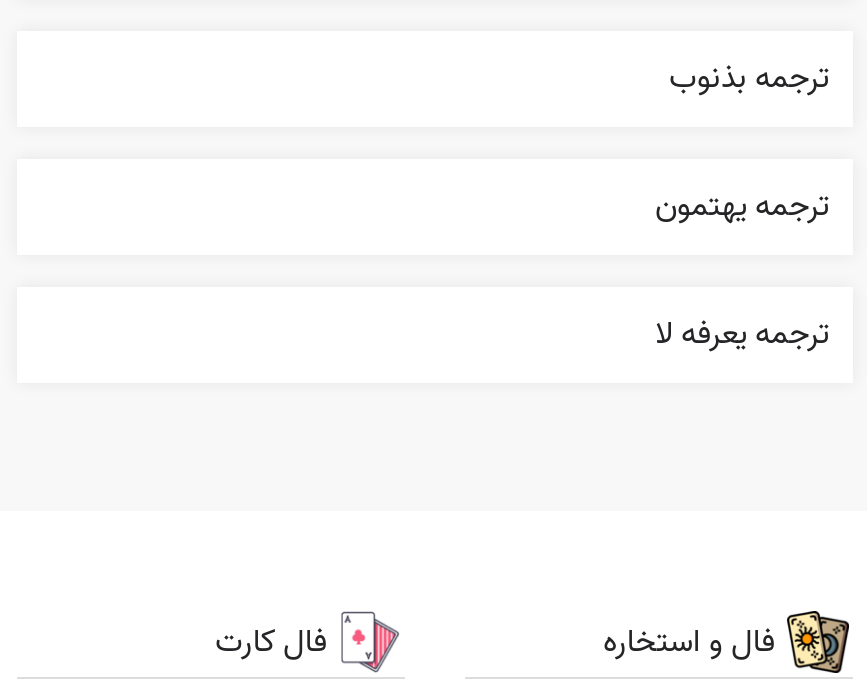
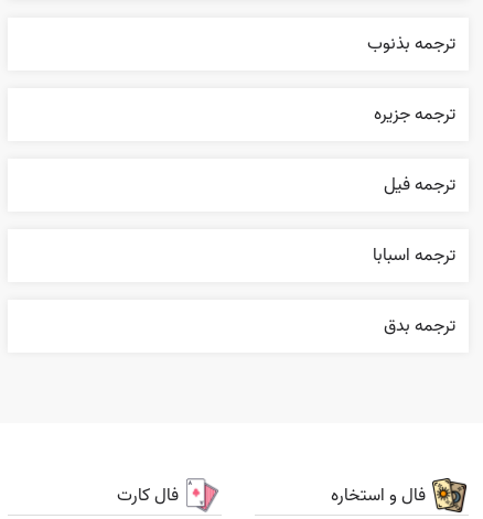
[655,182,829,362] ترجمه يهتمون | ترجمه يعرفه لا -> [373,101,455,341] ترجمه جزیره | ترجمه فيل | ترجمه اسبابا | ترجمه بدق

